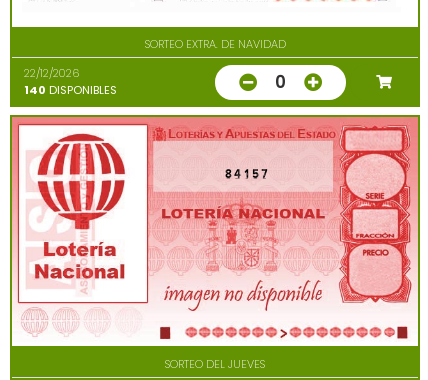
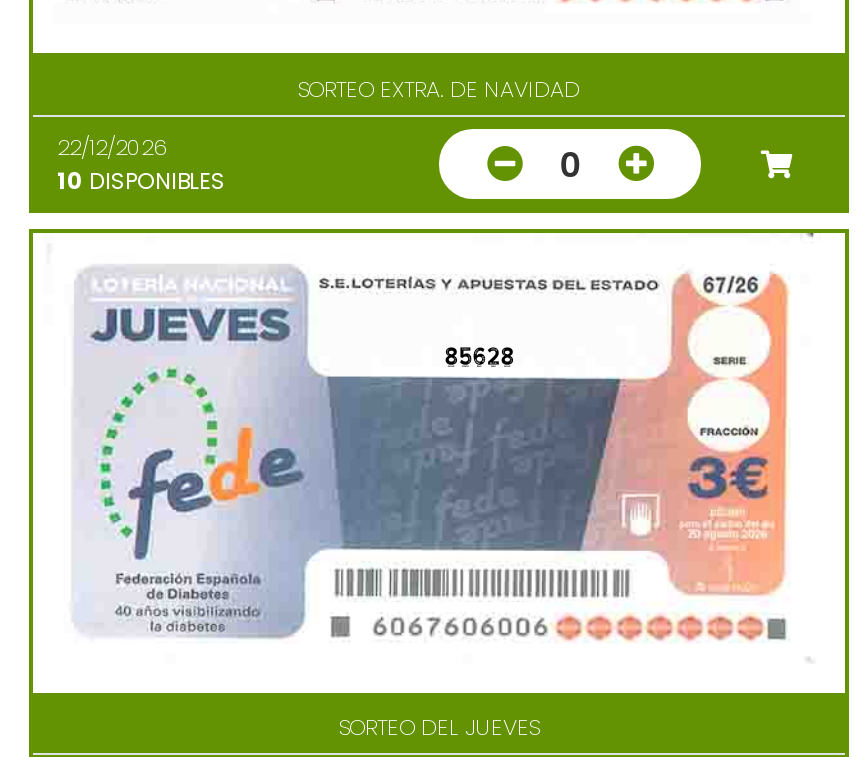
[24,82,117,98] 140 DISPONIBLES -> [57,165,225,197] 10 DISPONIBLES
[11,107,419,346] [image] | 84157 -> [33,228,845,678] [image] | 85628

